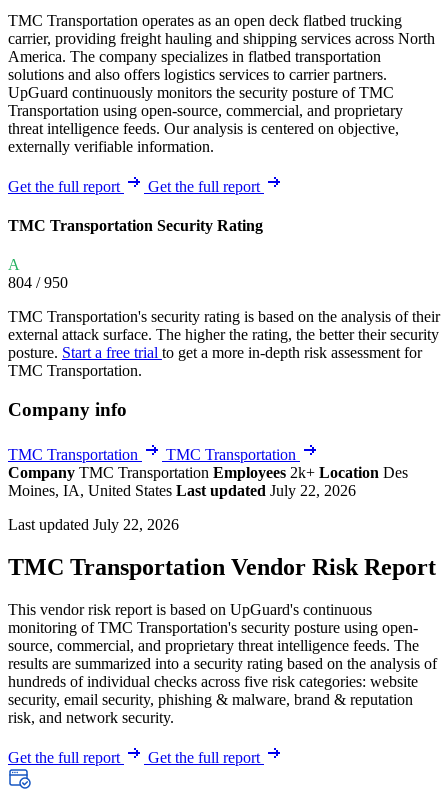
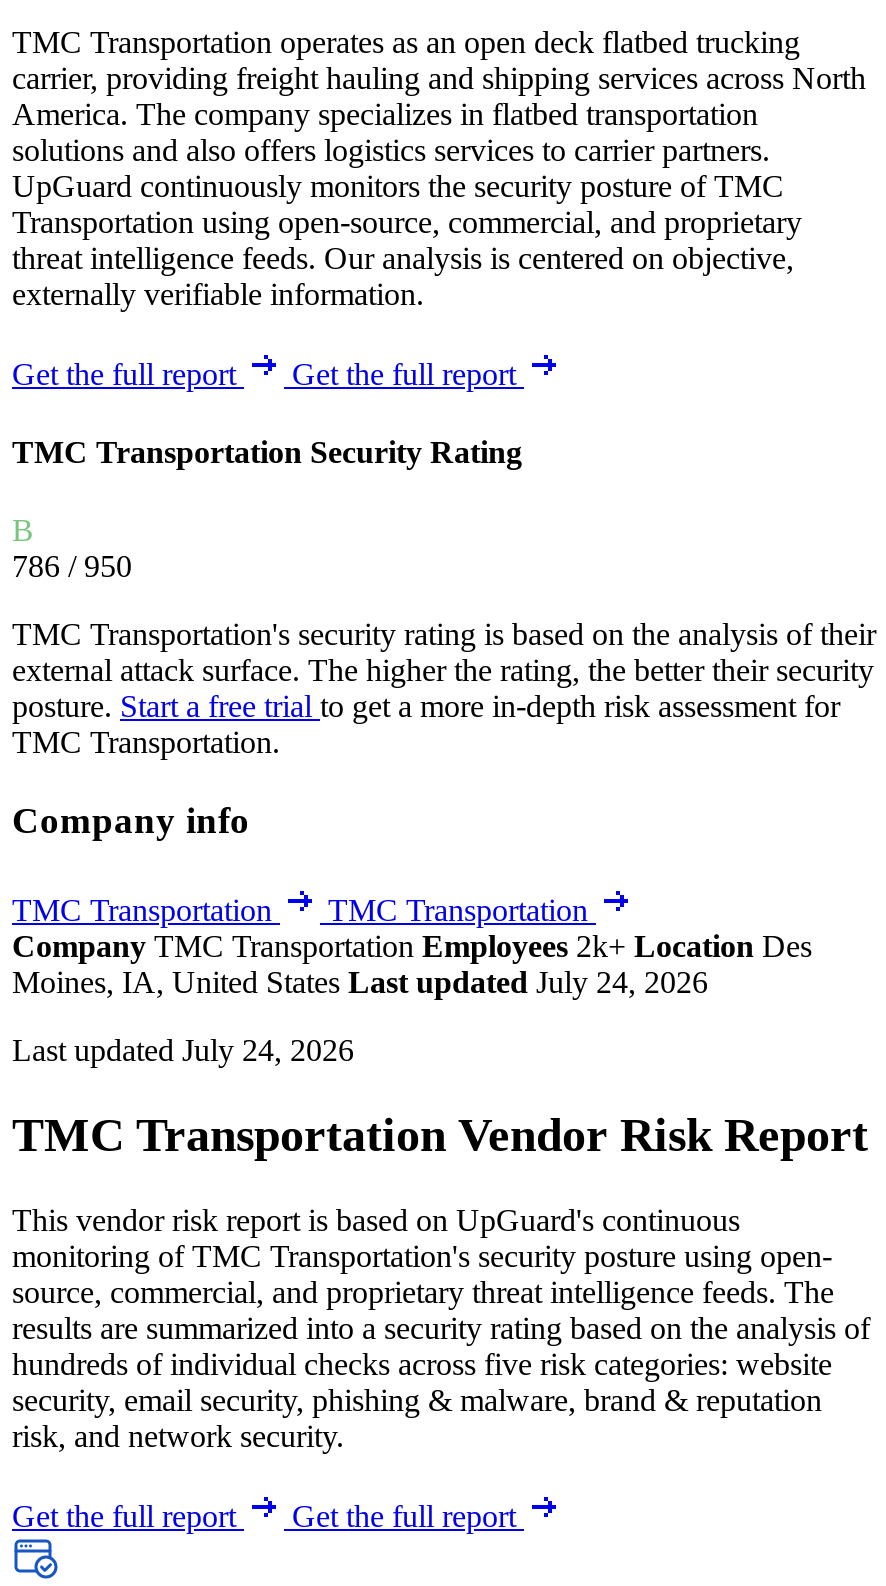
[8,256,68,291] A | 804 / 950 -> [12,514,132,584] B | 786 / 950
[8,482,356,499] Moines, IA, United States Last updated July 22, 2026 -> [12,965,708,999] Moines, IA, United States Last updated July 24, 2026
[8,516,179,533] Last updated July 22, 2026 -> [12,1033,354,1067] Last updated July 24, 2026

